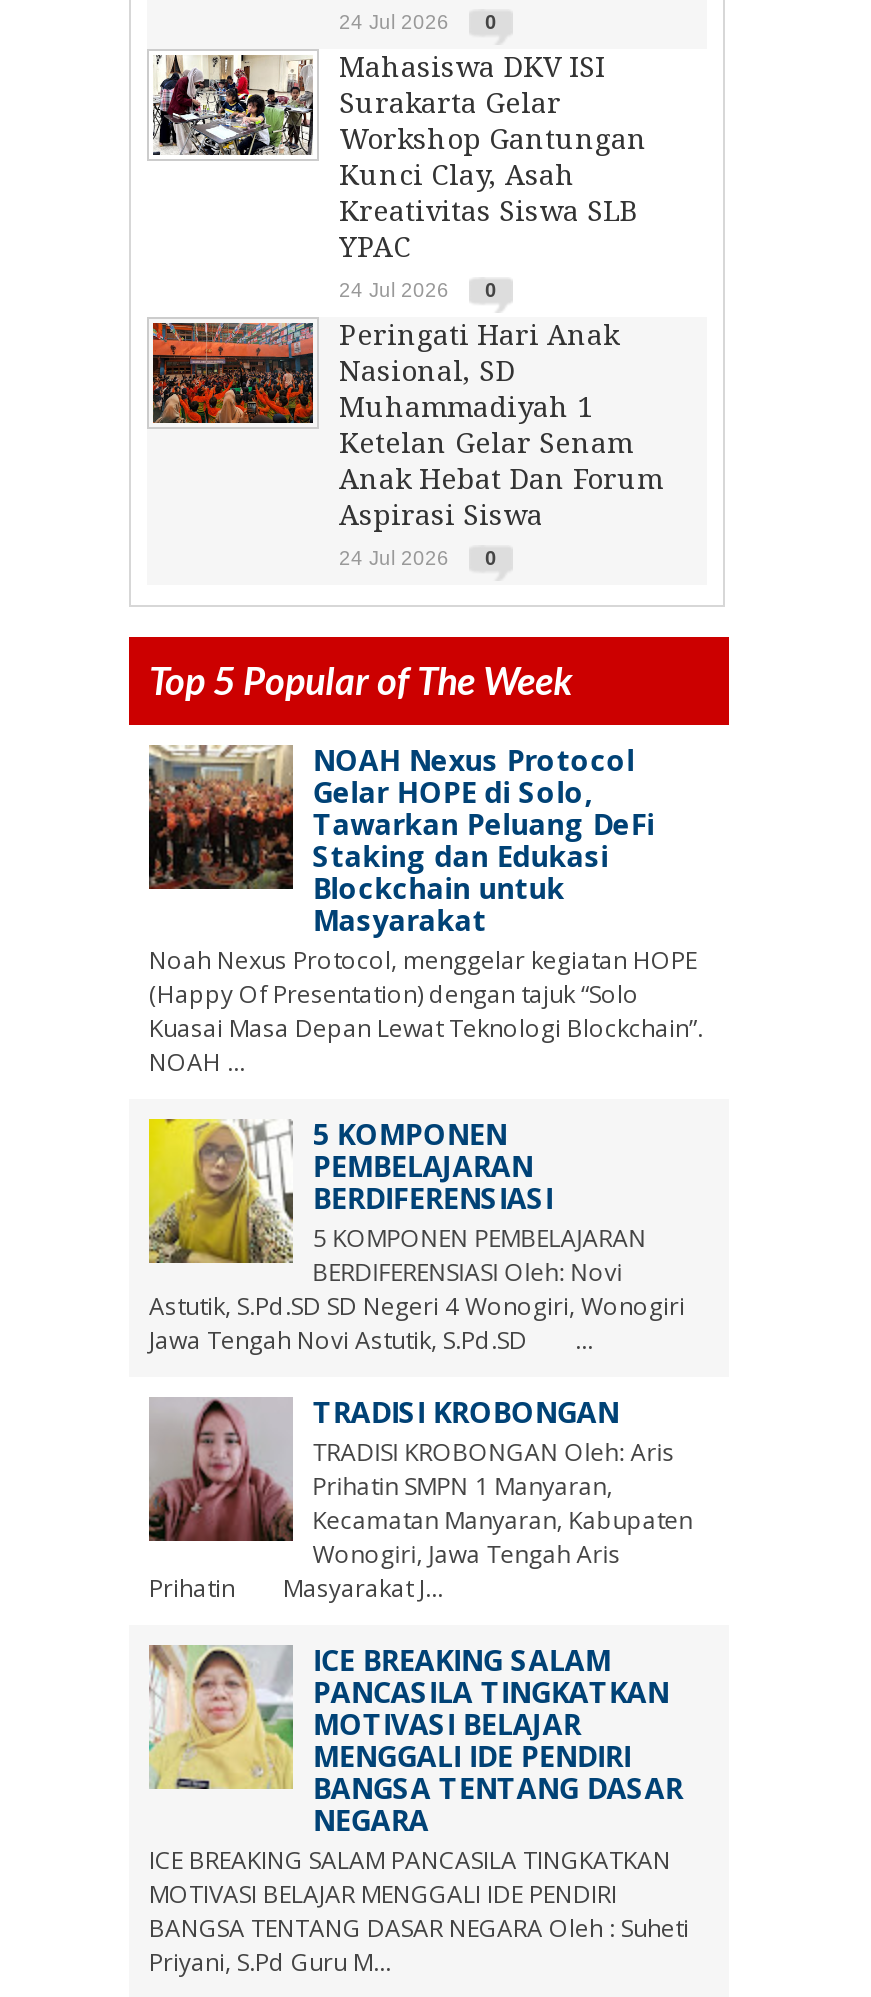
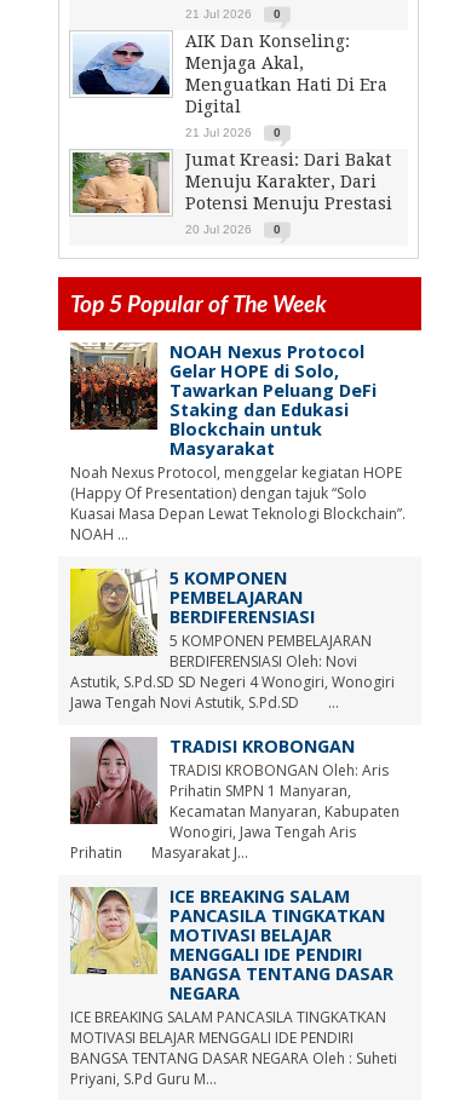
[339,11,497,33] 24 Jul 2026 0 -> [185,7,281,21] 21 Jul 2026 0
[151,51,647,263] [image] | Mahasiswa DKV ISI | Surakarta Gelar | Workshop Gantungan | Kunci Clay, Asah | Kreativitas Siswa SLB | YPAC -> [74,31,387,116] [image] | AIK Dan Konseling: | Menjaga Akal, | Menguatkan Hati Di Era | Digital
[339,279,497,301] 24 Jul 2026 0 -> [185,126,281,139] 21 Jul 2026 0
[151,319,663,531] [image] | Peringati Hari Anak | Nasional, SD | Muhammadiyah 1 | Ketelan Gelar Senam | Anak Hebat Dan Forum | Aspirasi Siswa -> [71,150,392,213] [image] | Jumat Kreasi: Dari Bakat | Menuju Karakter, Dari | Potensi Menuju Prestasi
[339,547,497,569] 24 Jul 2026 0 -> [185,223,281,236] 20 Jul 2026 0

